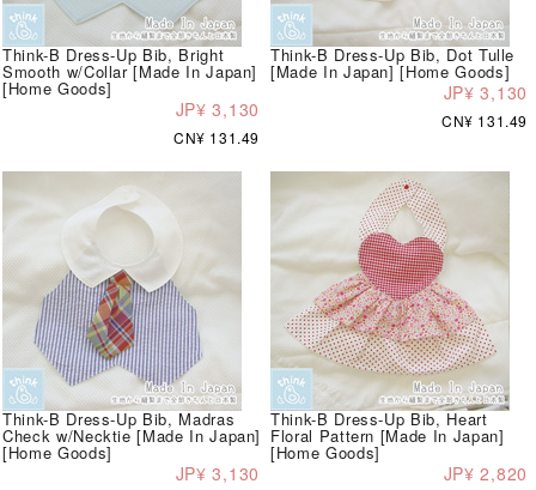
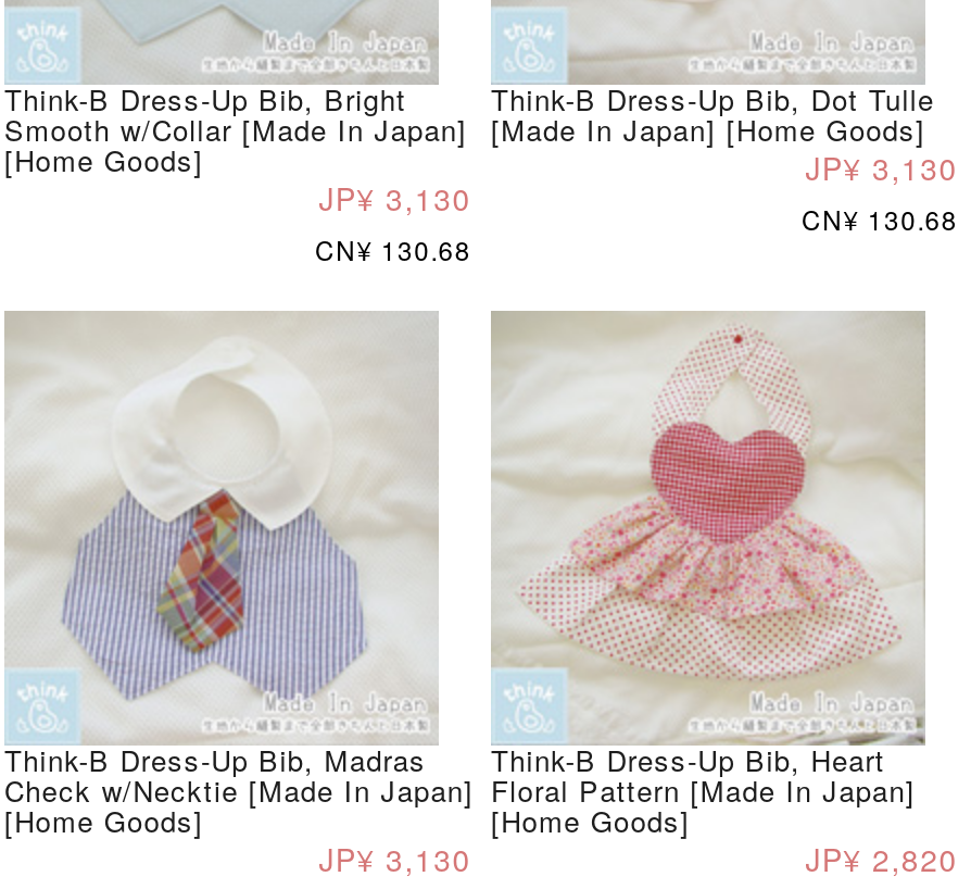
[441,110,528,131] CN¥ 131.49 -> [802,200,958,237] CN¥ 130.68
[173,127,260,147] CN¥ 131.49 -> [315,231,471,268] CN¥ 130.68

